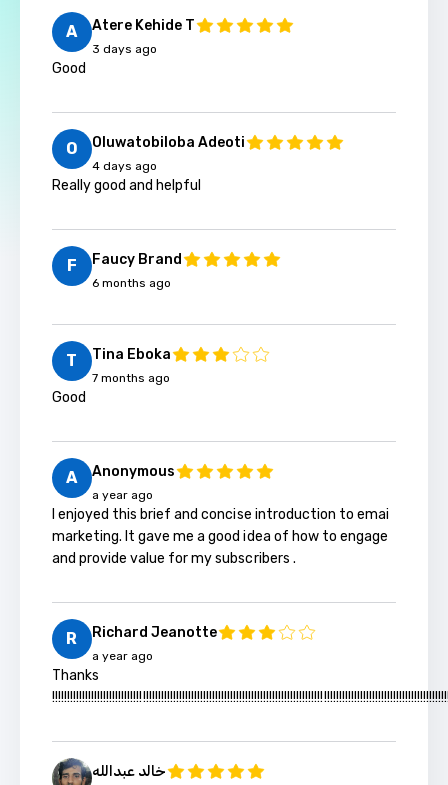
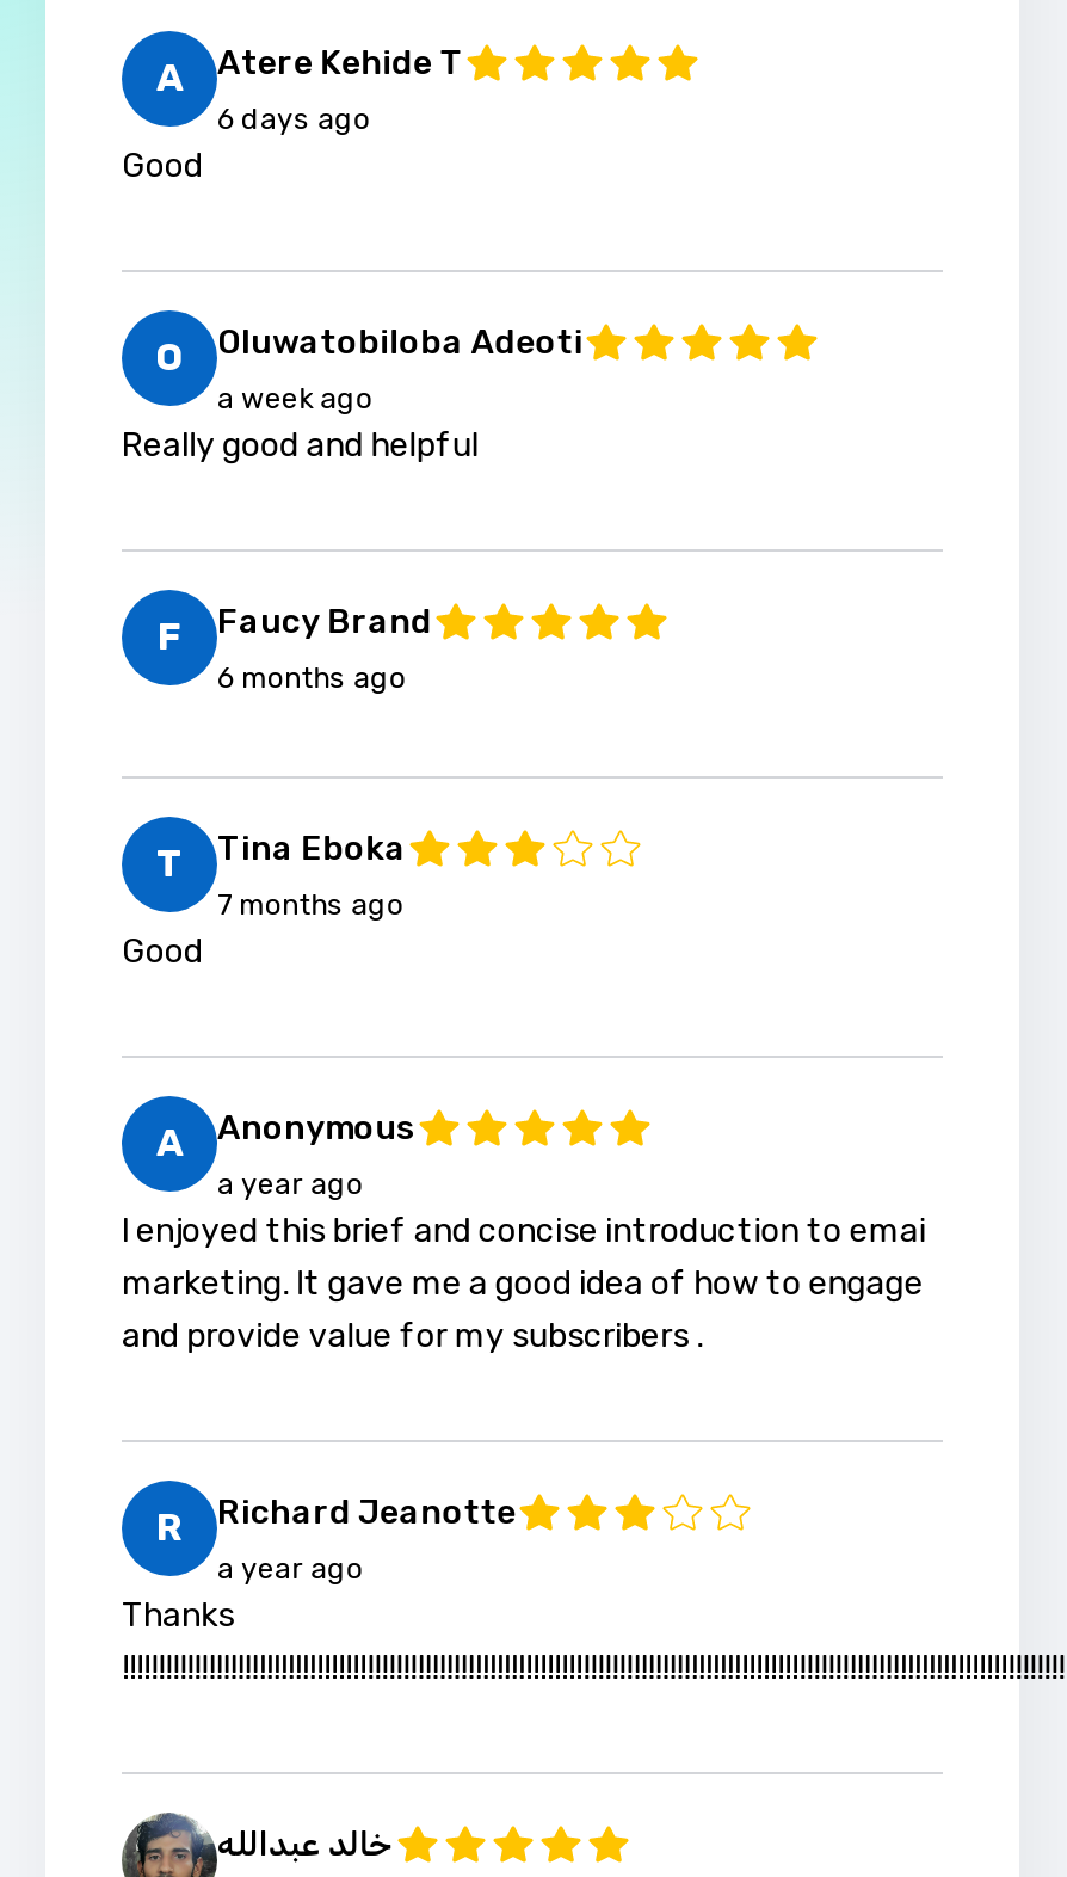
[92,42,157,56] 3 days ago -> [217,103,370,136] 6 days ago
[92,159,157,173] 4 days ago -> [217,382,373,416] a week ago

